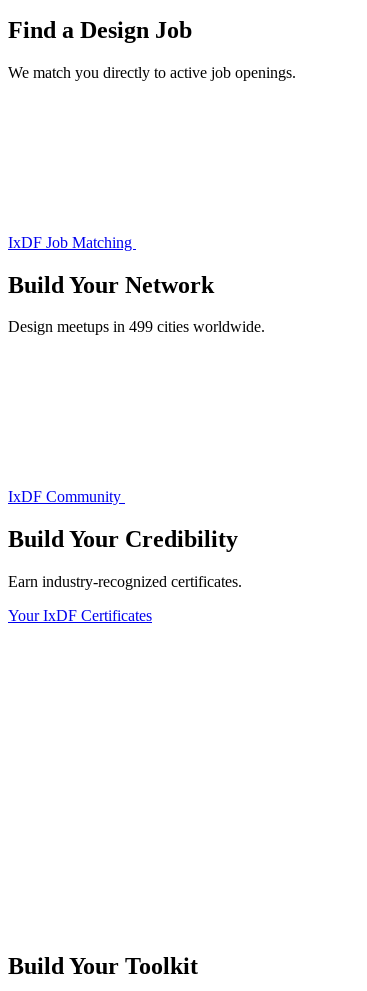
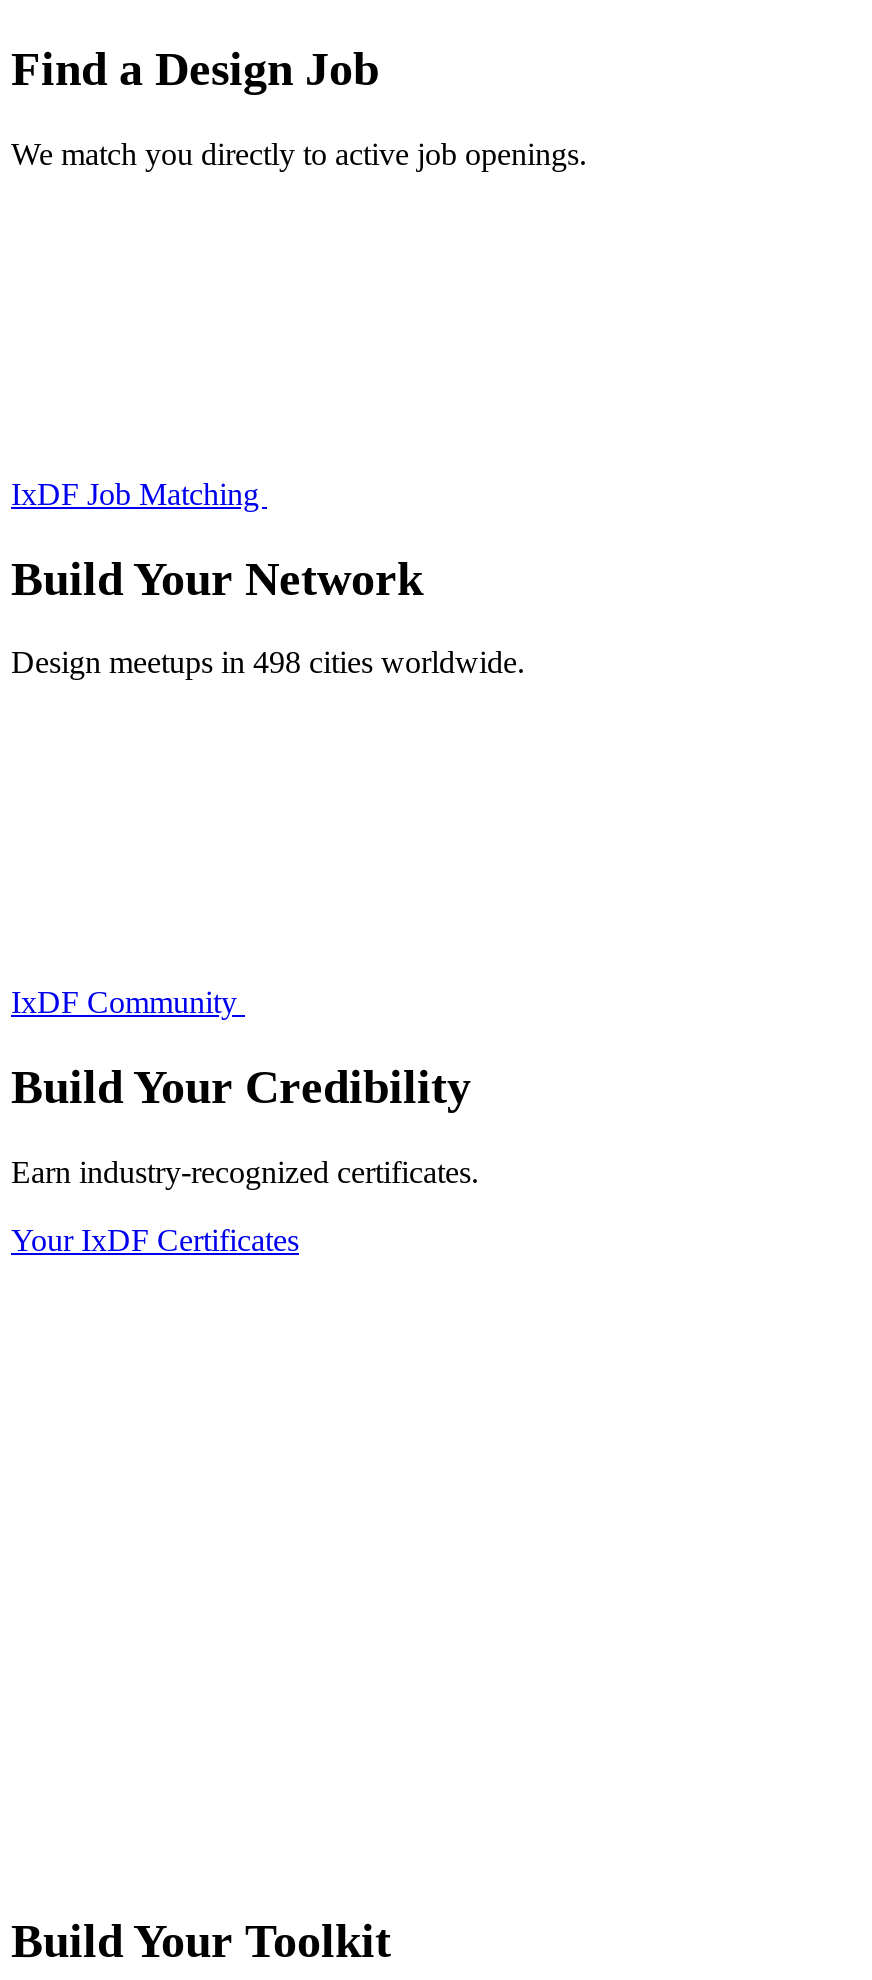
[8,318,265,335] Design meetups in 499 cities worldwide. -> [11,646,525,680] Design meetups in 498 cities worldwide.

